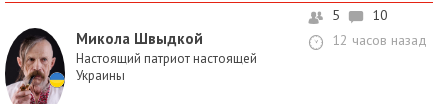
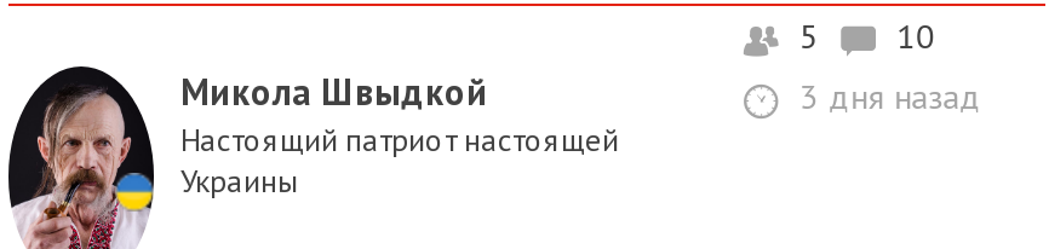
[332,32,427,50] 12 часов назад -> [800,74,982,117] 3 дня назад

